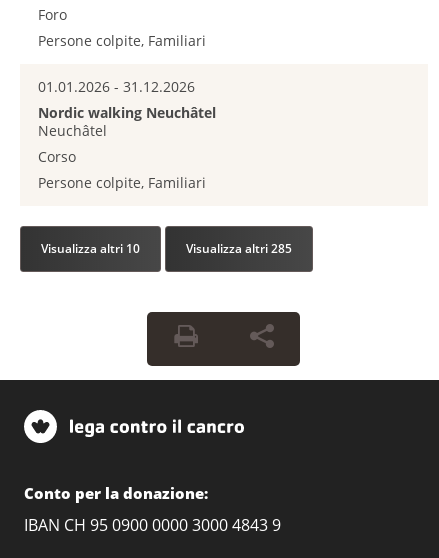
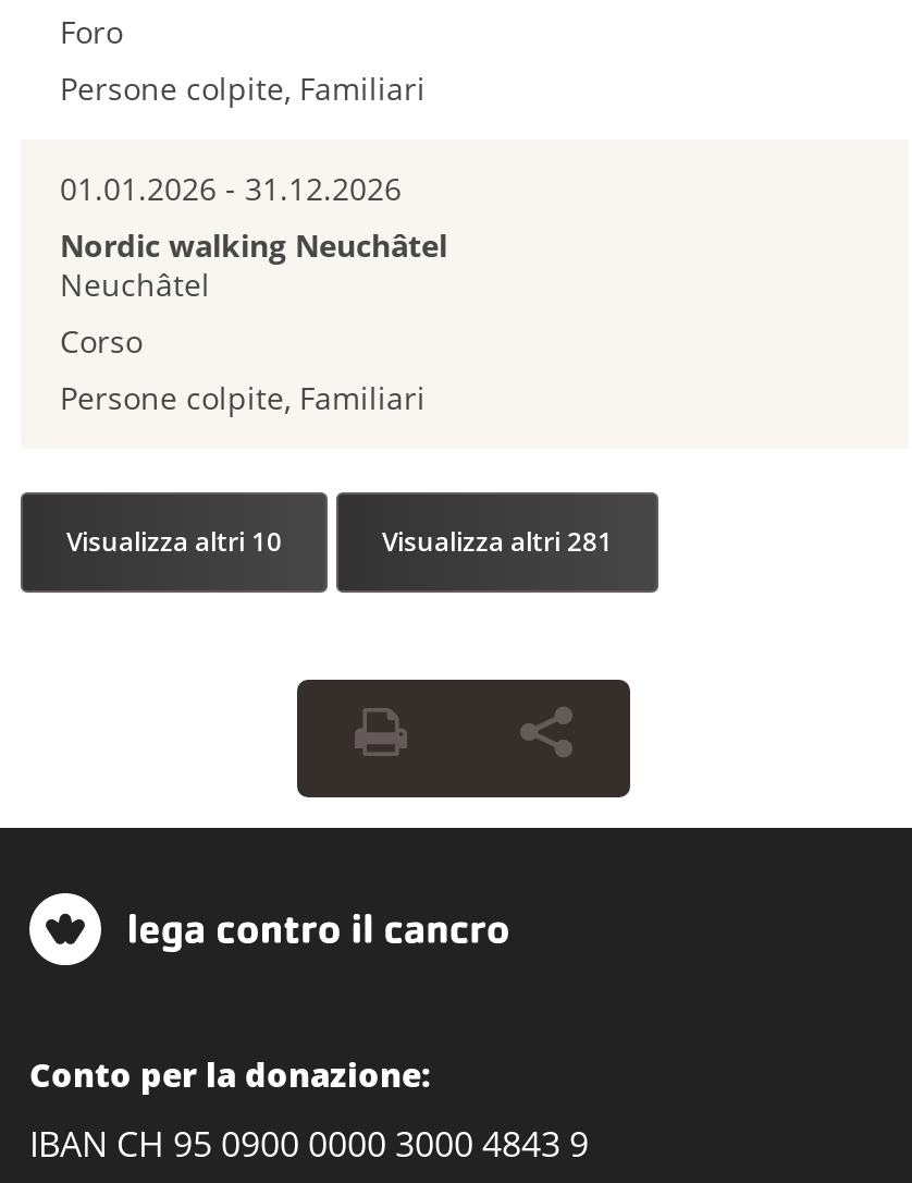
[186,240,292,257] Visualizza altri 285 -> [382,522,613,559] Visualizza altri 281

